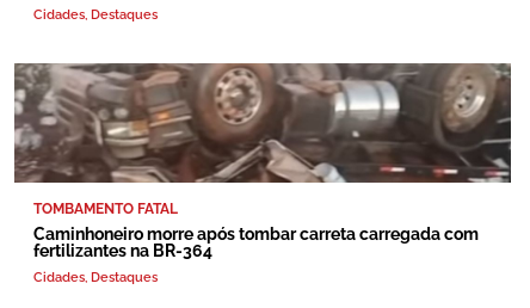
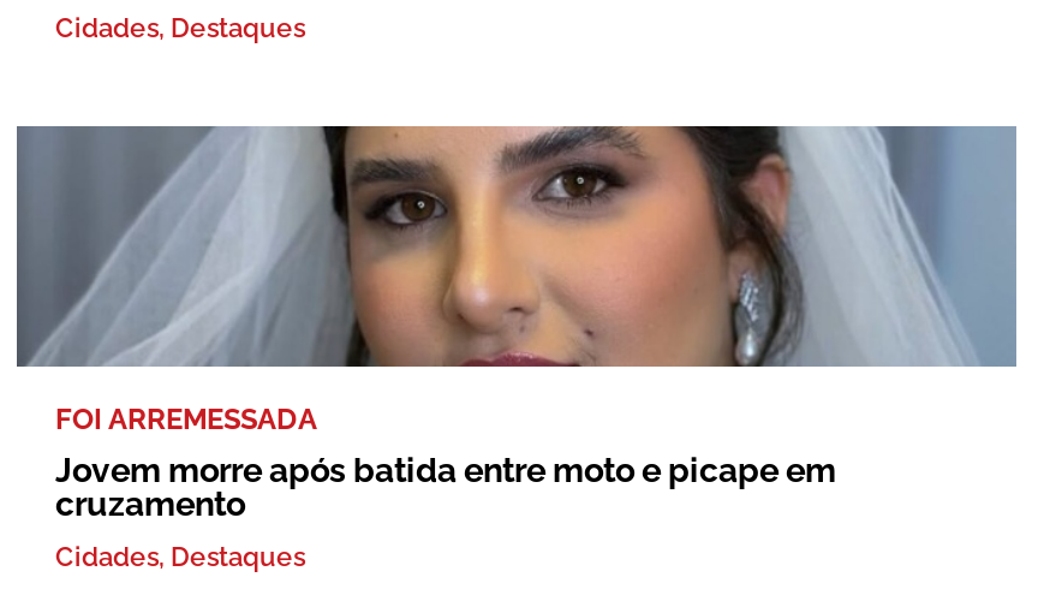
[14,62,512,260] [image] | TOMBAMENTO FATAL | Caminhoneiro morre após tombar carreta carregada com | fertilizantes na BR-364 -> [17,124,1016,522] [image] | FOI ARREMESSADA | Jovem morre após batida entre moto e picape em | cruzamento

